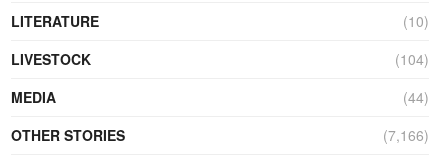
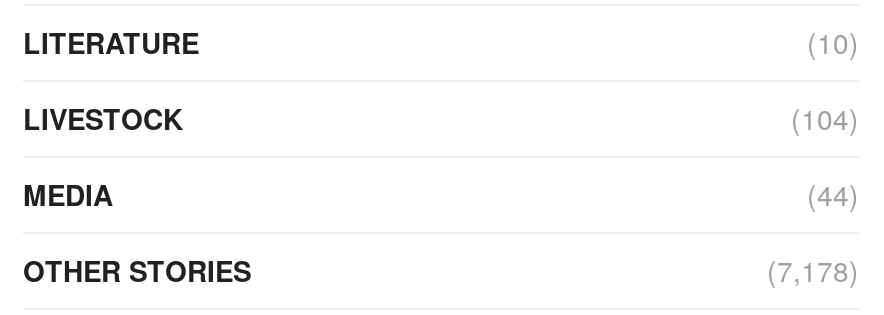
[383,125,429,145] (7,166) -> [767,249,859,289] (7,178)

